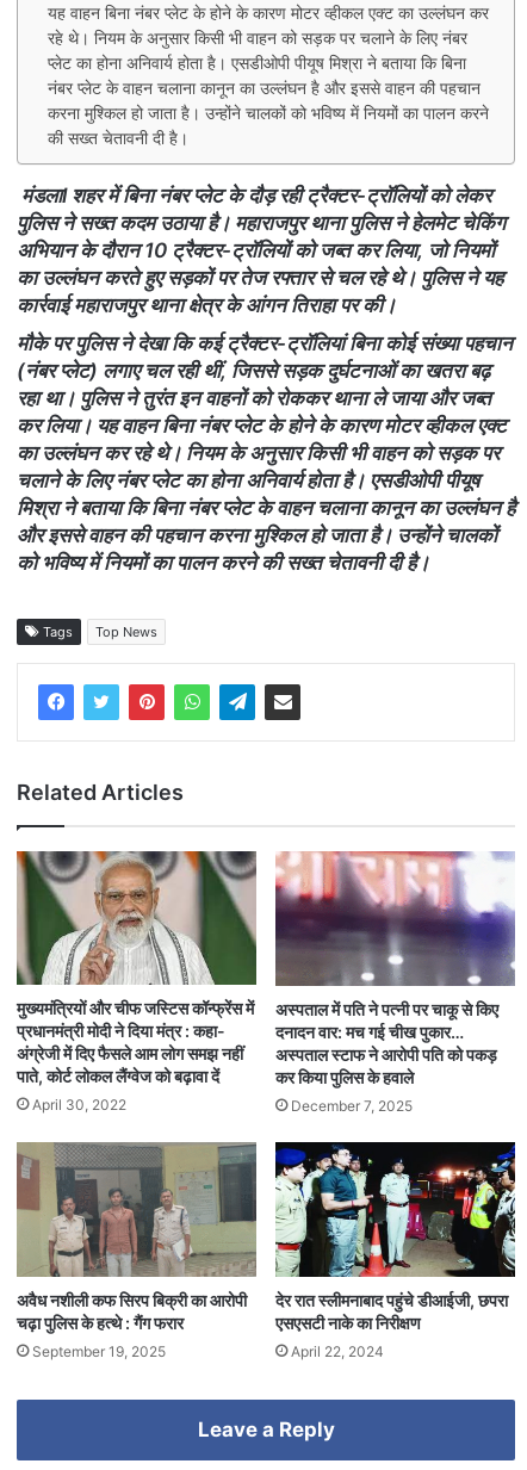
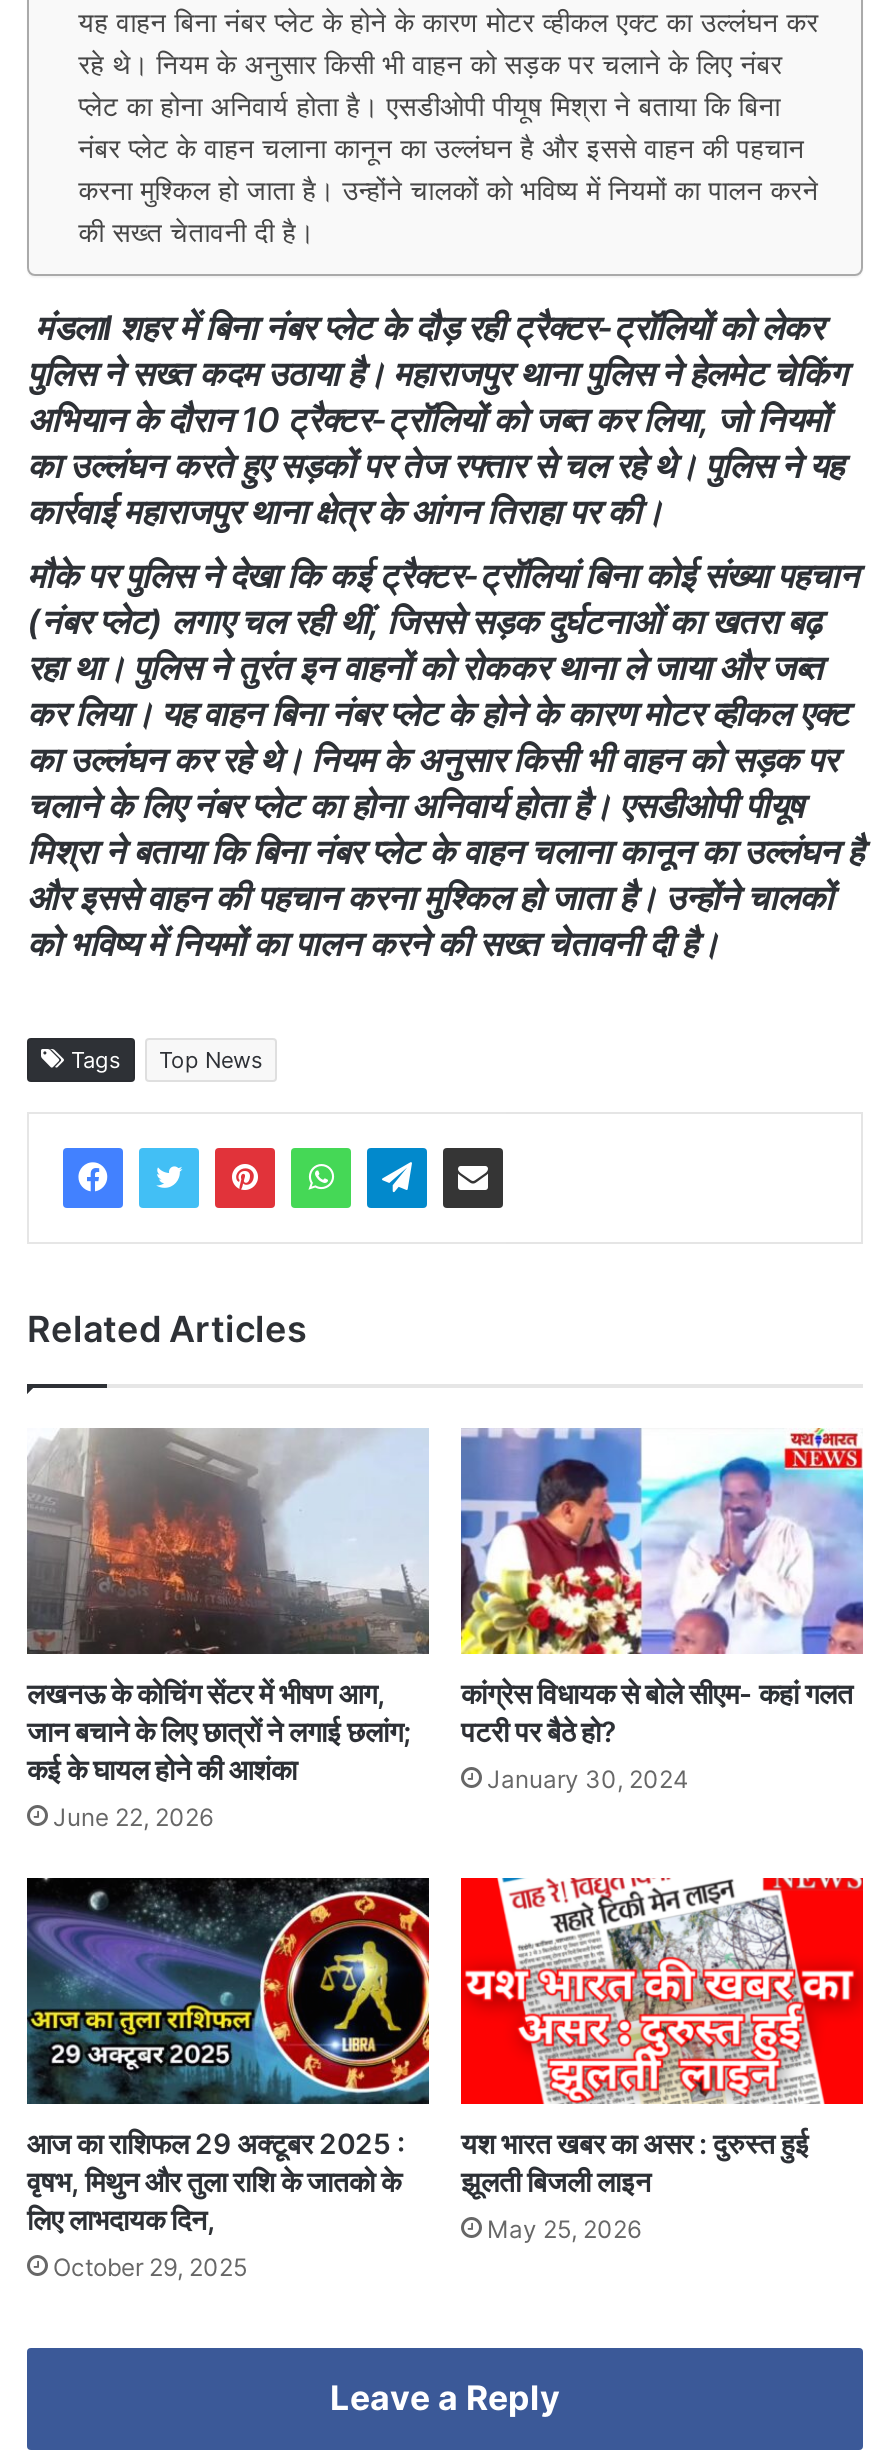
[15,850,258,1086] [image] | मुख्यमंत्रियों और चीफ जस्टिस कॉन्फ्रेंस में | प्रधानमंत्री मोदी ने दिया मंत्र : कहा- | अंग्रेजी में दिए फैसले आम लोग समझ नहीं | पाते, कोर्ट लोकल लैंग्वेज को बढ़ावा दें -> [27,1428,429,1786] [image] | लखनऊ के कोचिंग सेंटर में भीषण आग, | जान बचाने के लिए छात्रों ने लगाई छलांग; | कई के घायल होने की आशंका
[274,850,515,1087] [image] | अस्पताल में पति ने पत्नी पर चाकू से किए | दनादन वार: मच गई चीख पुकार… | अस्पताल स्टाफ ने आरोपी पति को पकड़ | कर किया पुलिस के हवाले -> [459,1428,865,1748] [image] | कांग्रेस विधायक से बोले सीएम- कहां गलत | पटरी पर बैठे हो?
[32,1096,126,1114] April 30, 2022 -> [53,1802,213,1832] June 22, 2026
[291,1097,413,1115] December 7, 2025 -> [487,1764,689,1794] January 30, 2024
[15,1119,258,1333] [image] | अवैध नशीली कफ सिरप बिक्री का आरोपी | चढ़ा पुलिस के हत्थे : गैंग फरार -> [25,1876,431,2237] [image] | आज का राशिफल 29 अक्टूबर 2025 : | वृषभ, मिथुन और तुला राशि के जातको के | लिए लाभदायक दिन,
[274,1119,516,1333] [image] | देर रात स्लीमनाबाद पहुंचे डीआईजी, छपरा | एसएसटी नाके का निरीक्षण -> [459,1876,865,2199] [image] | यश भारत खबर का असर : दुरुस्त हुई | झूलती बिजली लाइन
[32,1343,166,1361] September 19, 2025 -> [53,2253,247,2283] October 29, 2025
[291,1343,384,1361] April 22, 2024 -> [487,2215,641,2245] May 25, 2026

